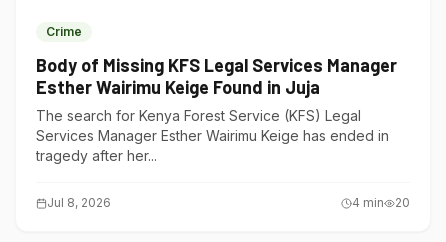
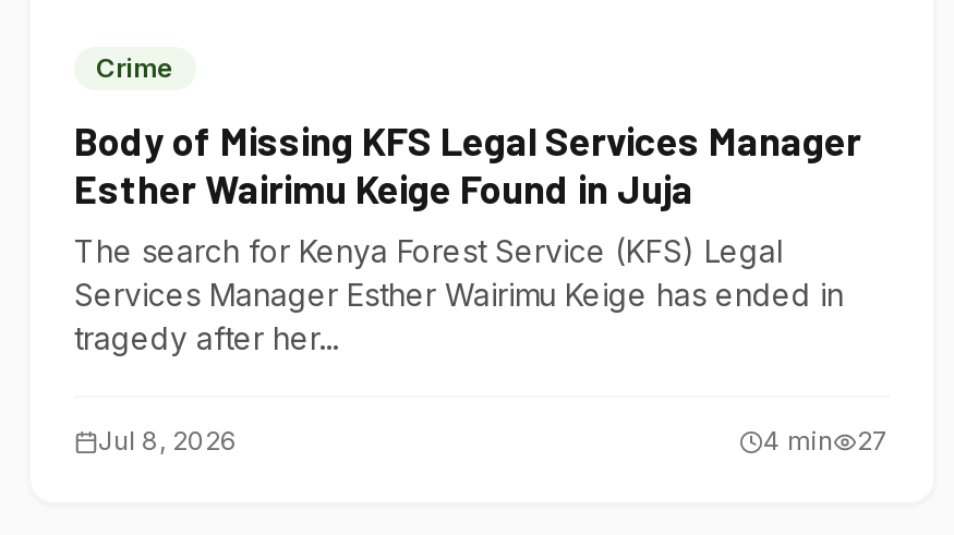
[352,195,410,210] 4 min 20 -> [763,424,890,457] 4 min 27

